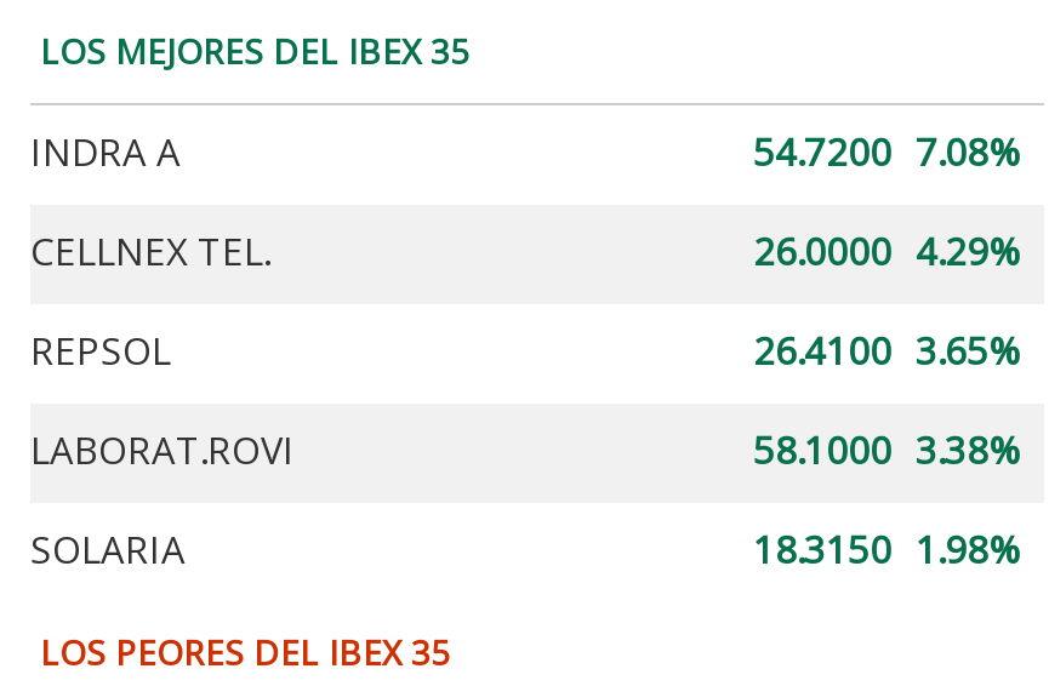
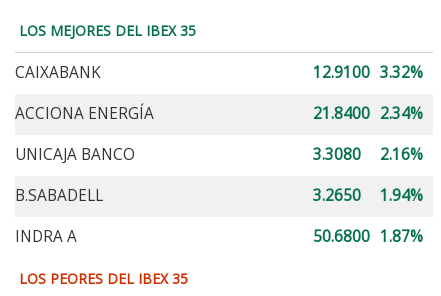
none -> [15,62,423,206] CAIXABANK | 12.9100 3.32% | ACCIONA ENERGÍA | 21.8400 2.34% | UNICAJA BANCO | 3.3080 | 2.16% | B.SABADELL | 3.2650 | 1.94%
[30,128,1020,576] 54.7200 7.08% | CELLNEX TEL. | 26.0000 4.29% | REPSOL | 26.4100 3.65% | LABORAT.ROVI | 58.1000 3.38% | SOLARIA | 18.3150 1.98% -> [313,226,423,247] 50.6800 1.87%
moved [30,127,181,177] -> [15,226,77,247]: INDRA A

